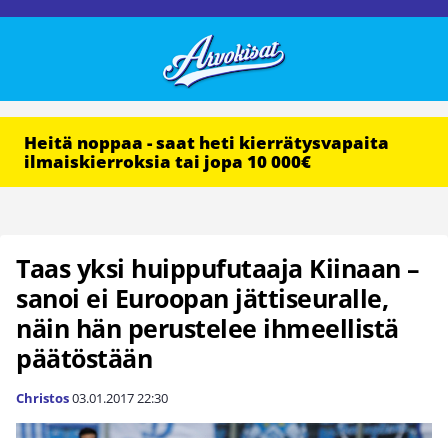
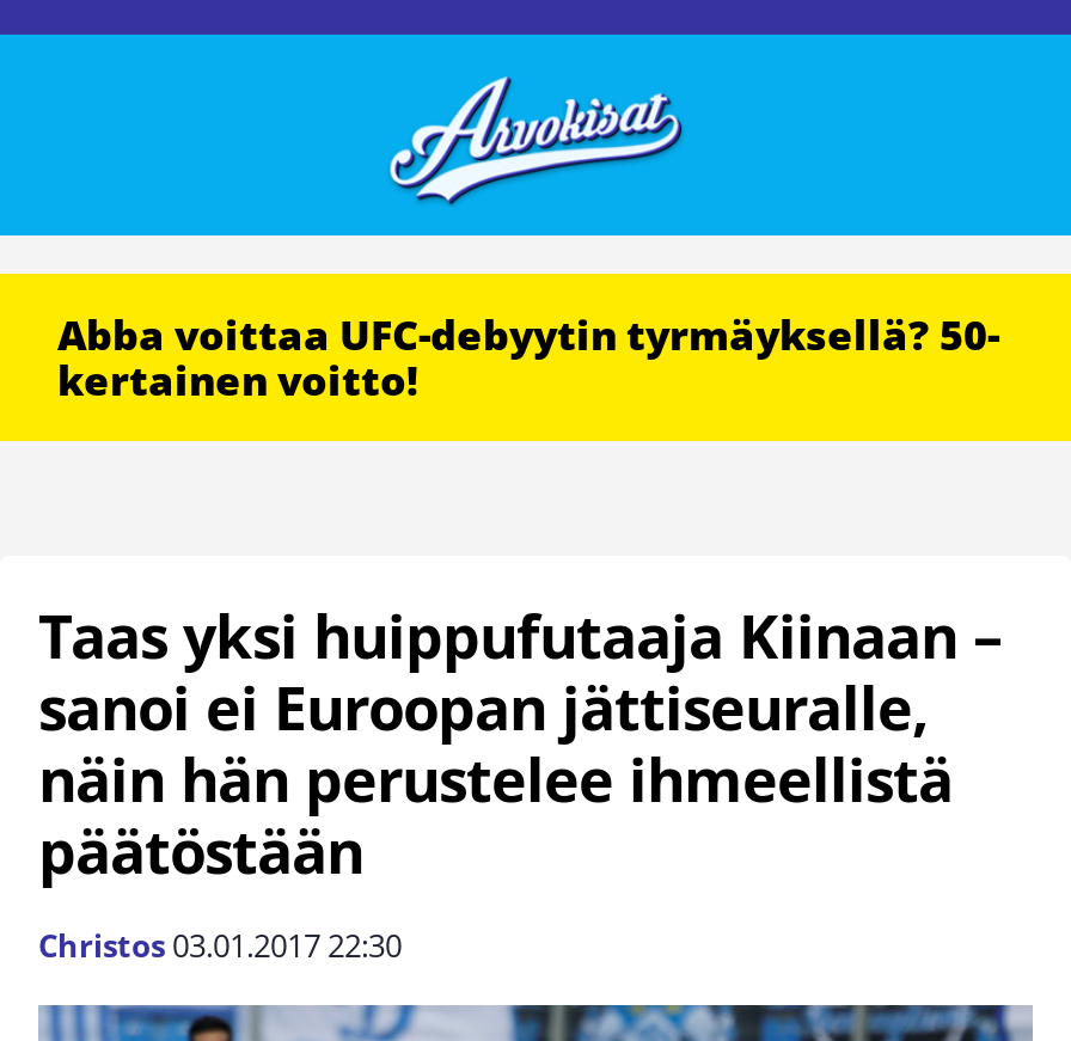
[24,131,389,173] Heitä noppaa - saat heti kierrätysvapaita | ilmaiskierroksia tai jopa 10 000€ -> [57,307,999,408] Abba voittaa UFC-debyytin tyrmäyksellä? 50- | kertainen voitto!

